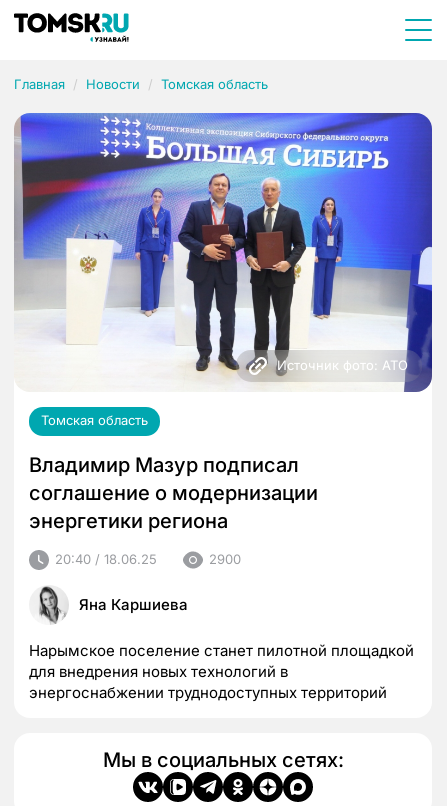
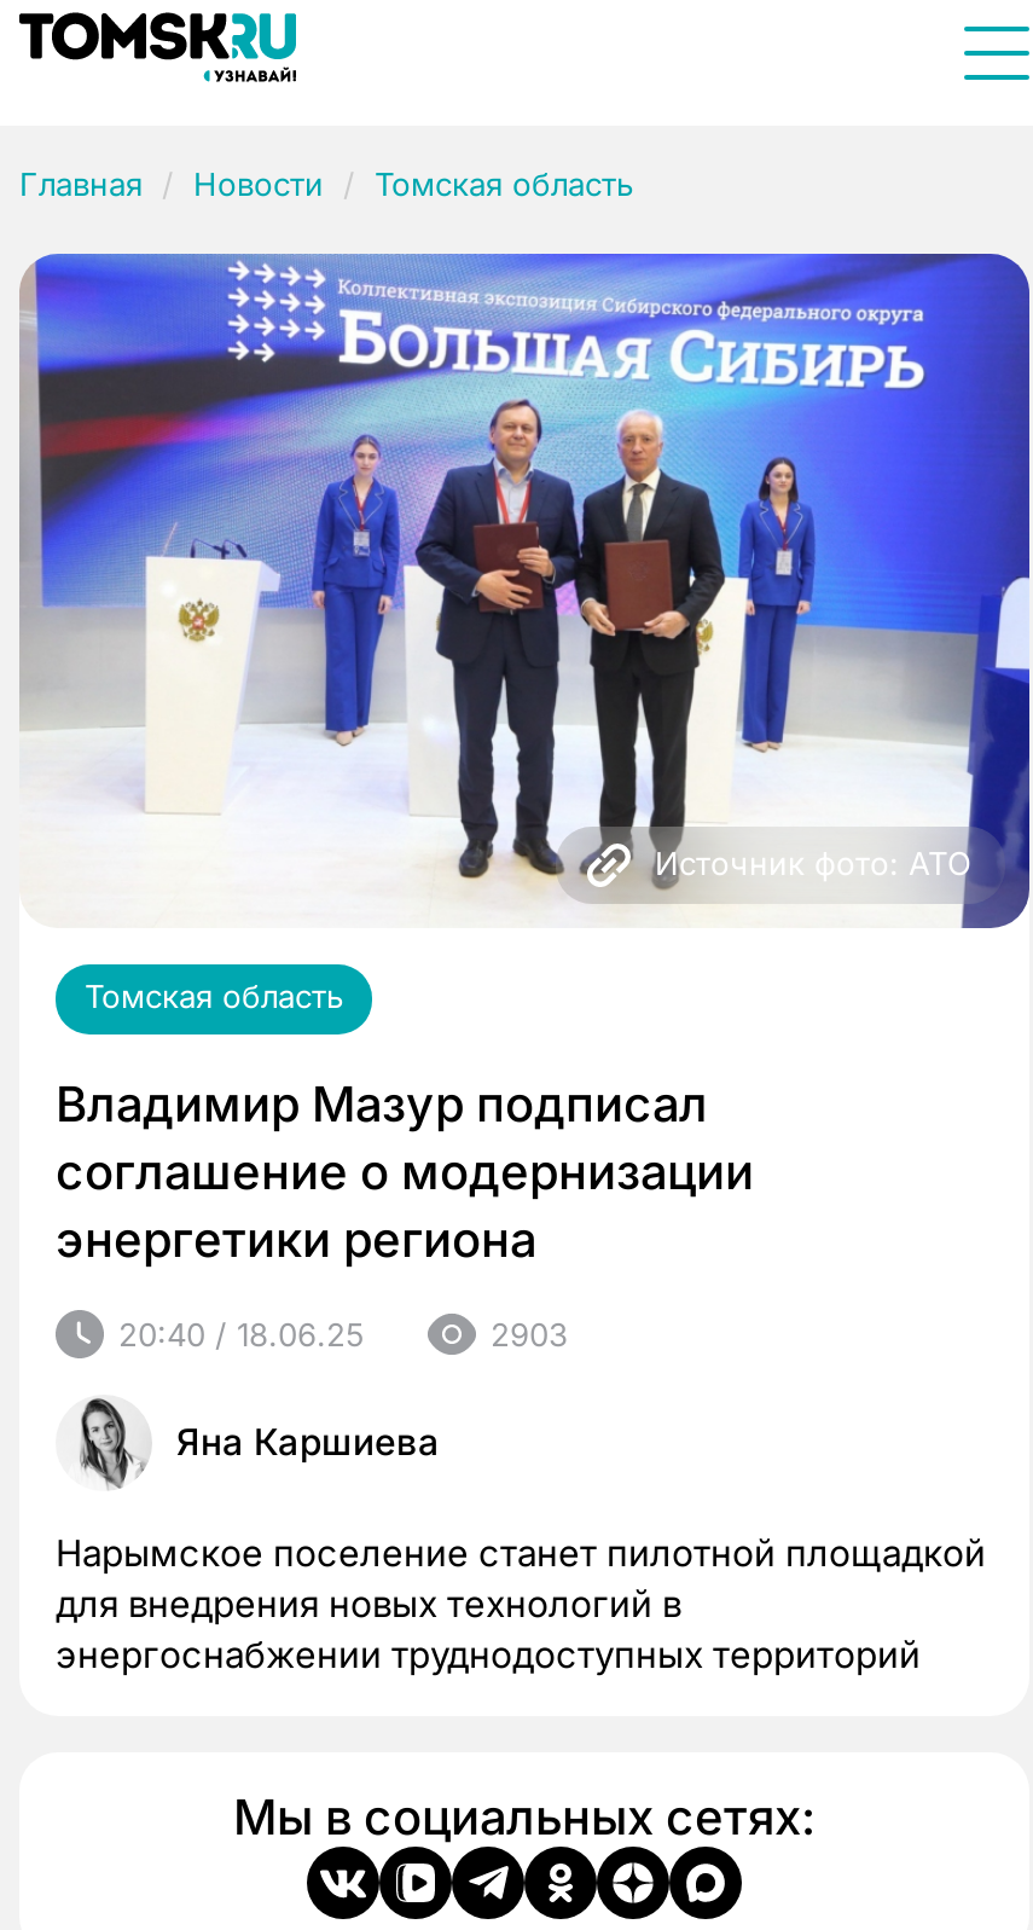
[209,551,241,567] 2900 -> [491,1314,568,1353] 2903

